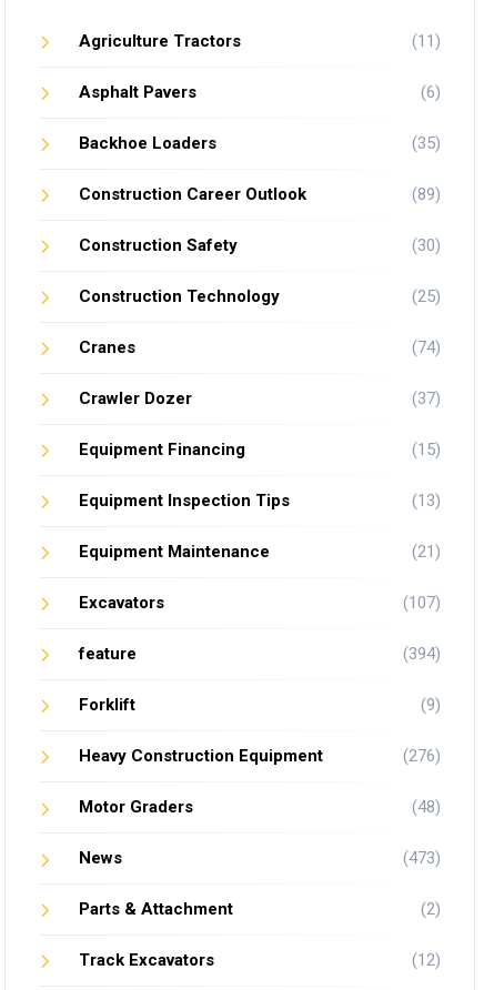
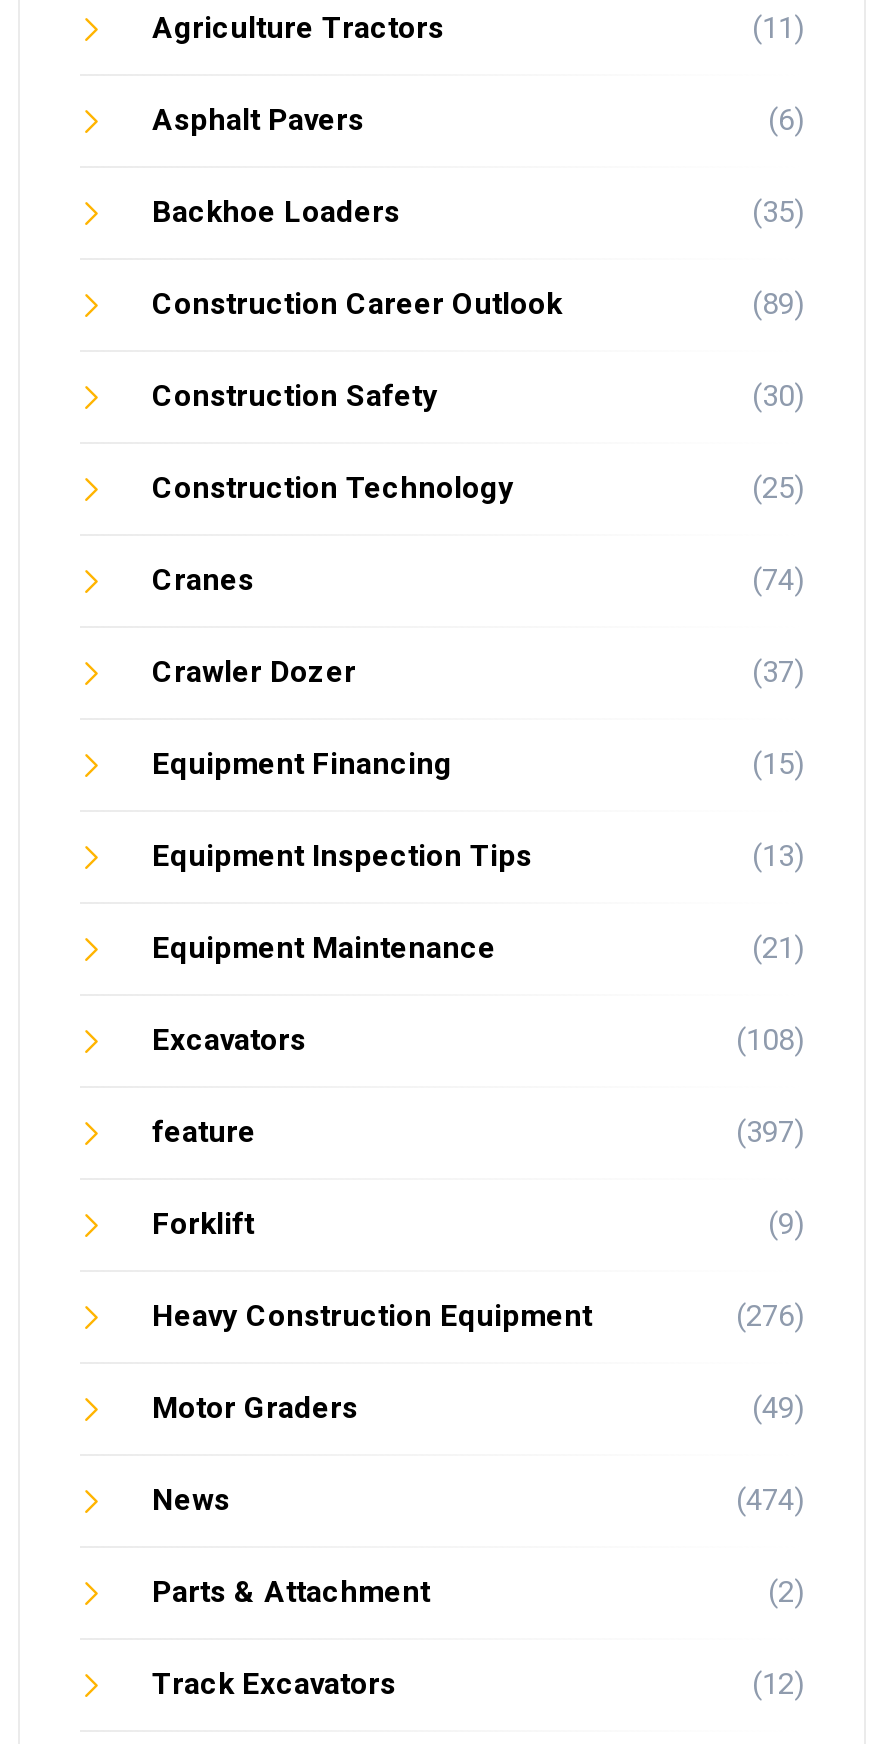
[403,593,441,613] (107) -> [736,1022,804,1058] (108)
[403,644,441,664] (394) -> [736,1114,804,1150] (397)
[412,797,441,817] (48) -> [752,1390,804,1426] (49)
[403,848,441,868] (473) -> [736,1482,804,1518] (474)

